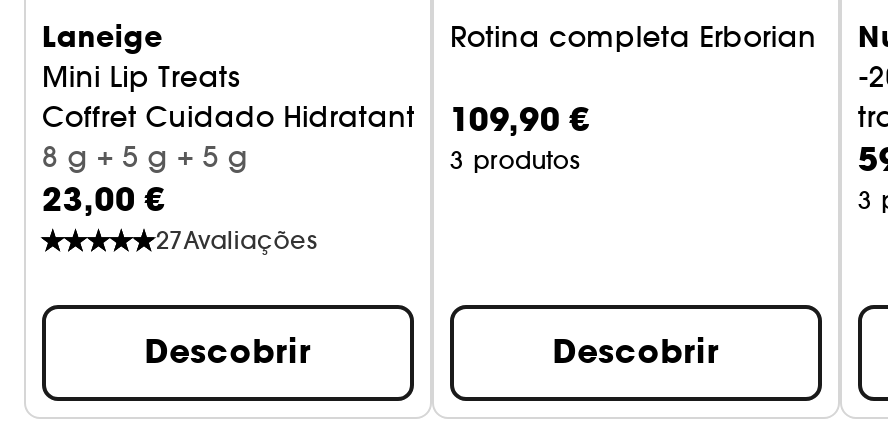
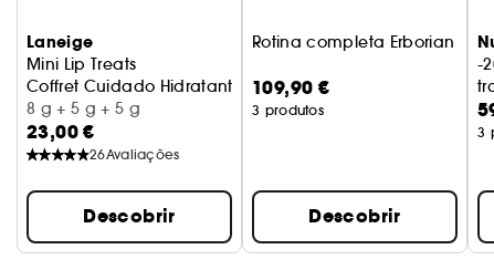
[156,224,317,254] 27Avaliações -> [90,146,180,162] 26Avaliações

